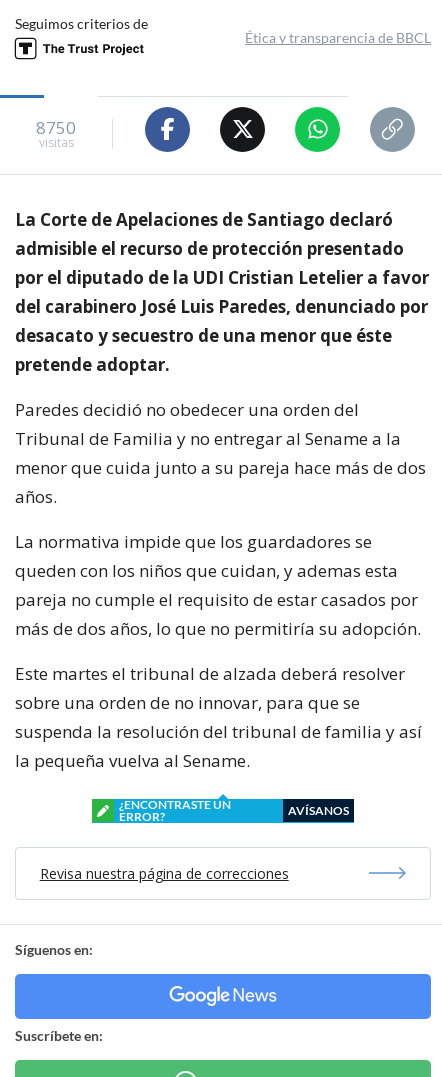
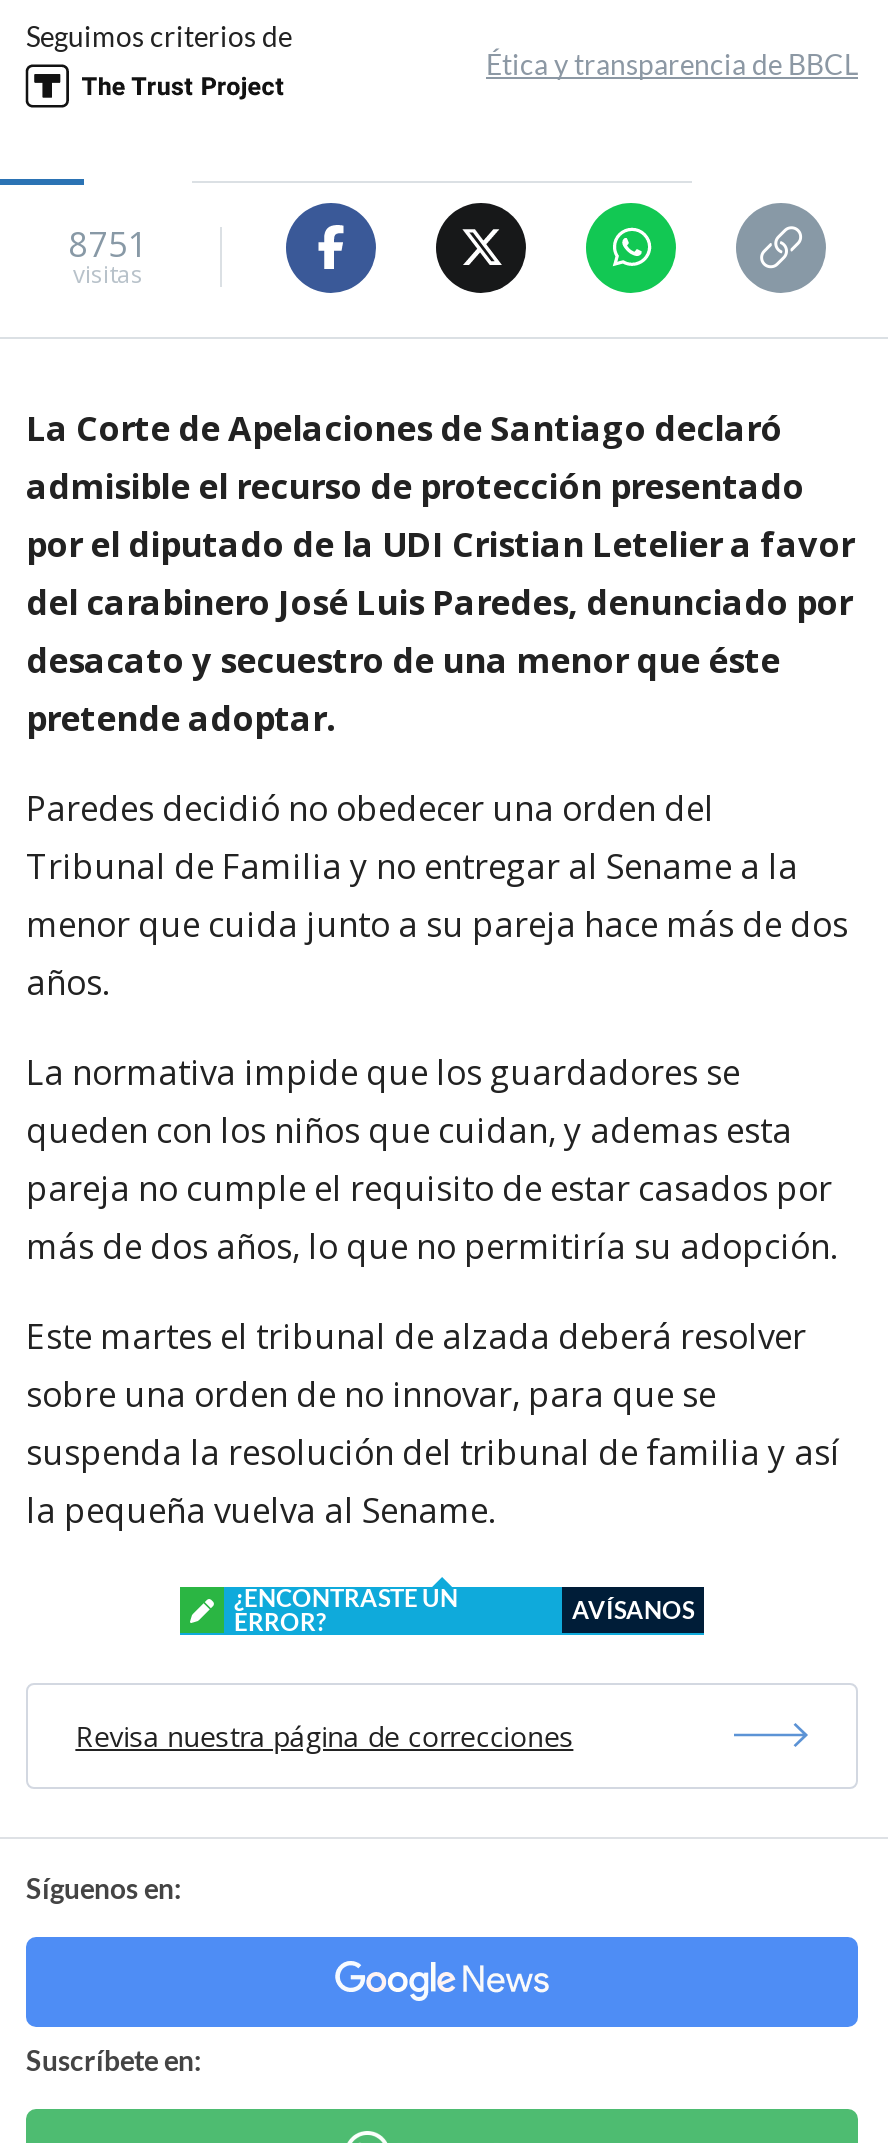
[36,116,76,139] 8750 -> [68,222,148,268] 8751

